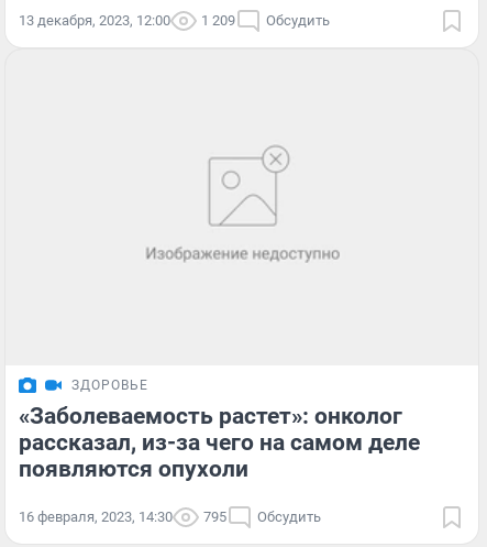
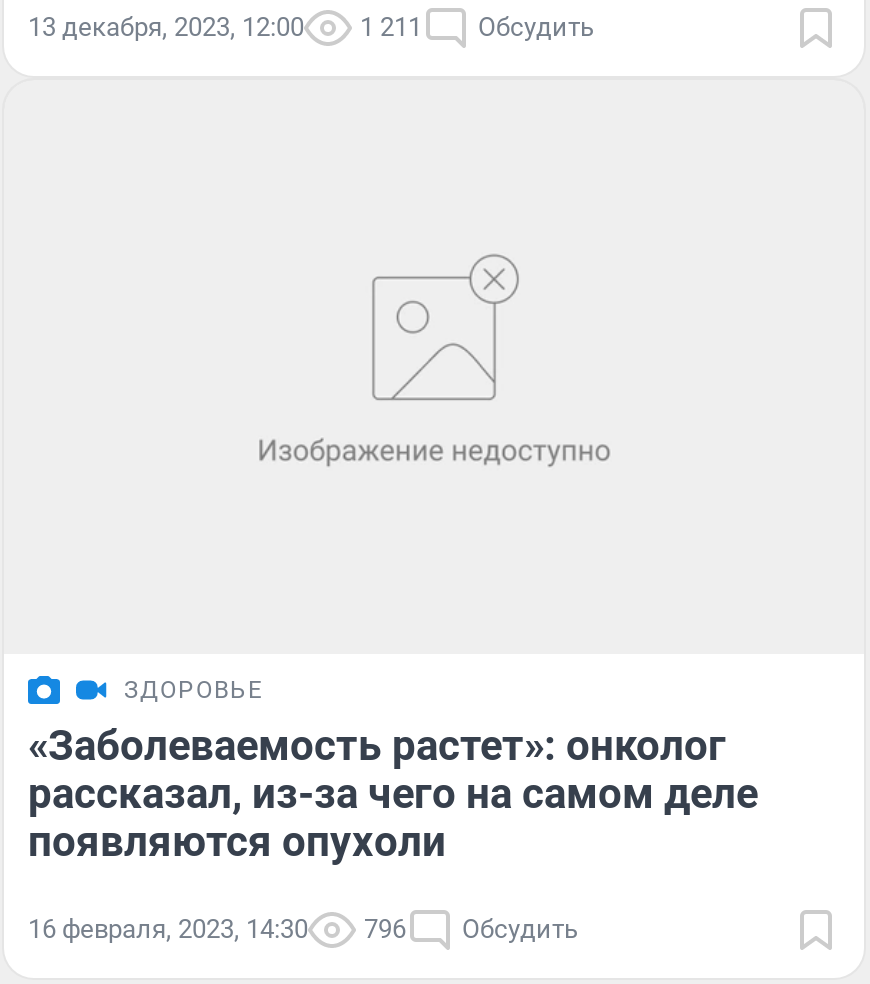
[19,12,330,29] 13 декабря, 2023, 12:00 1 209 Обсудить -> [28,13,594,43] 13 декабря, 2023, 12:00 1 211 Обсудить
[19,508,321,525] 16 февраля, 2023, 14:30 795 Обсудить -> [28,914,578,944] 16 февраля, 2023, 14:30 796 Обсудить

